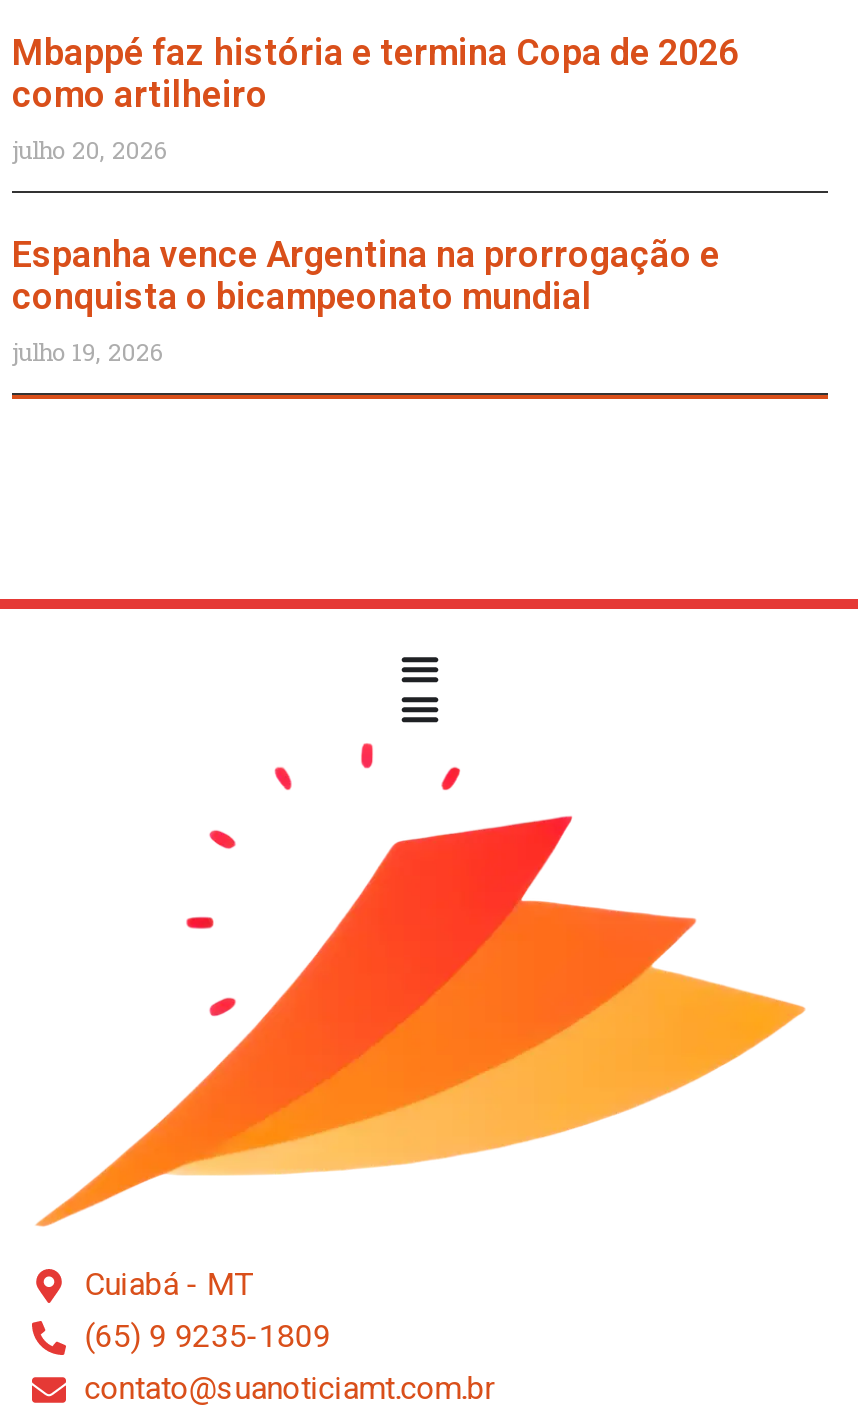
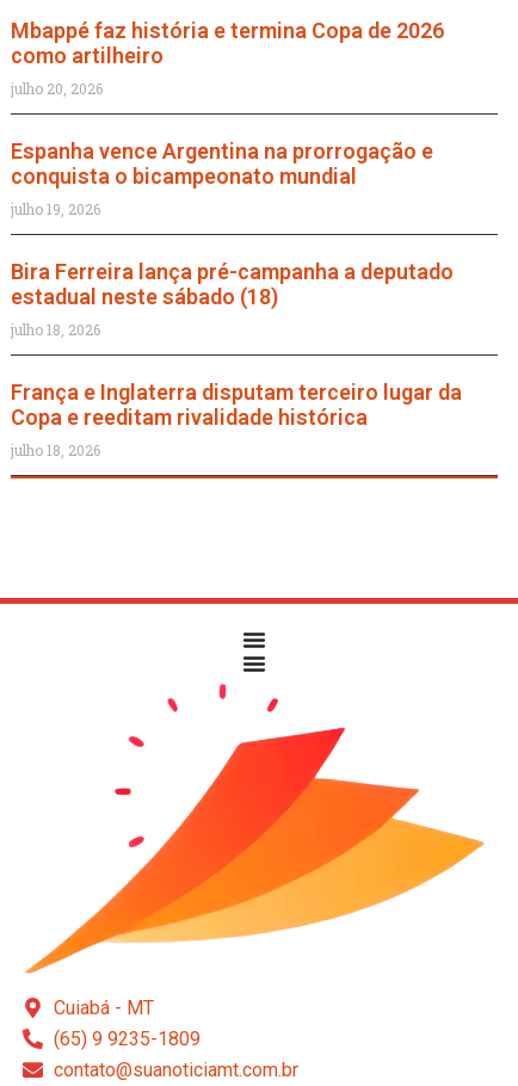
none -> [11,259,462,460] Bira Ferreira lança pré-campanha a deputado | estadual neste sábado (18) | julho 18, 2026 | França e Inglaterra disputam terceiro lugar da | Copa e reeditam rivalidade histórica | julho 18, 2026

